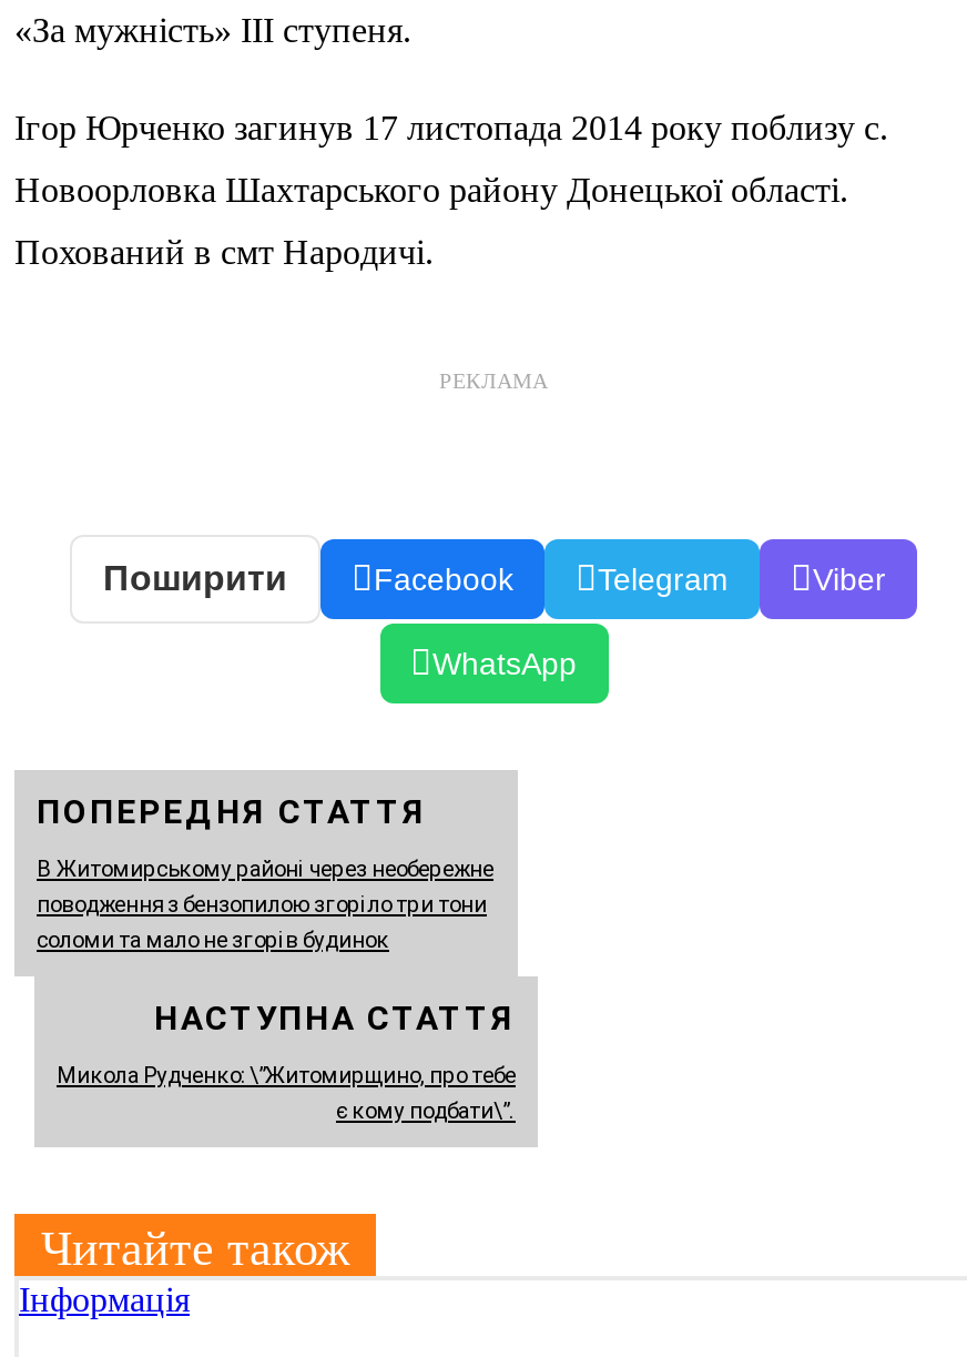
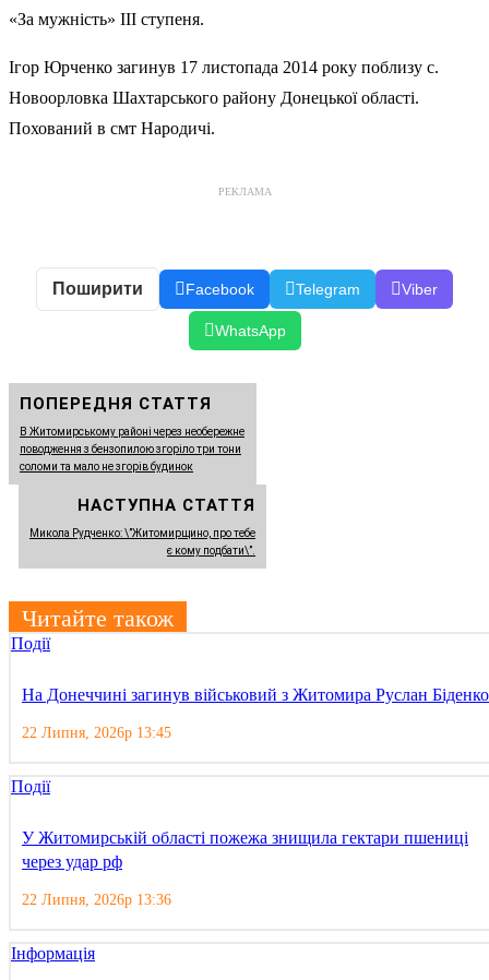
none -> [11,634,489,908] Події | На Донеччині загинув військовий з Житомира Руслан Біденко | 22 Липня, 2026р 13:45 | Події | У Житомирській області пожежа знищила гектари пшениці | через удар рф | 22 Липня, 2026р 13:36

